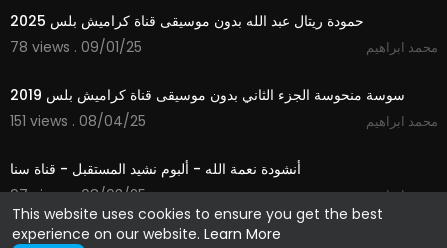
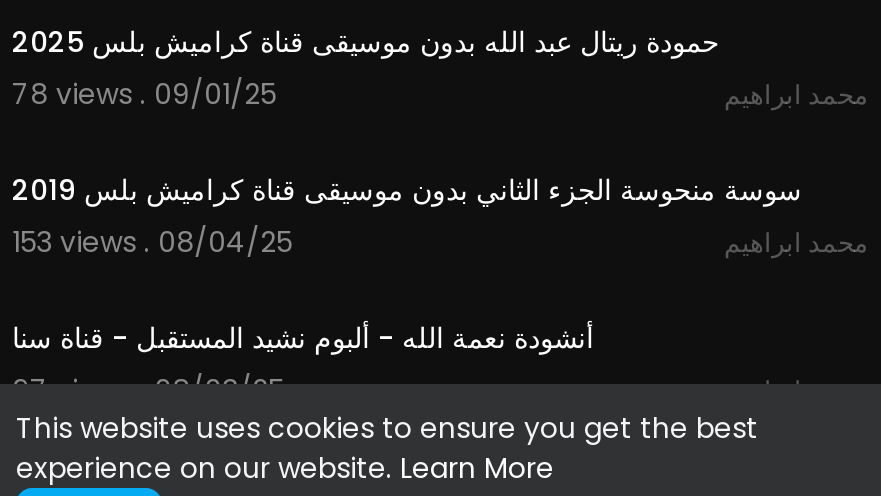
[10,111,146,131] 151 views . 08/04/25 -> [12,222,292,262] 153 views . 08/04/25

